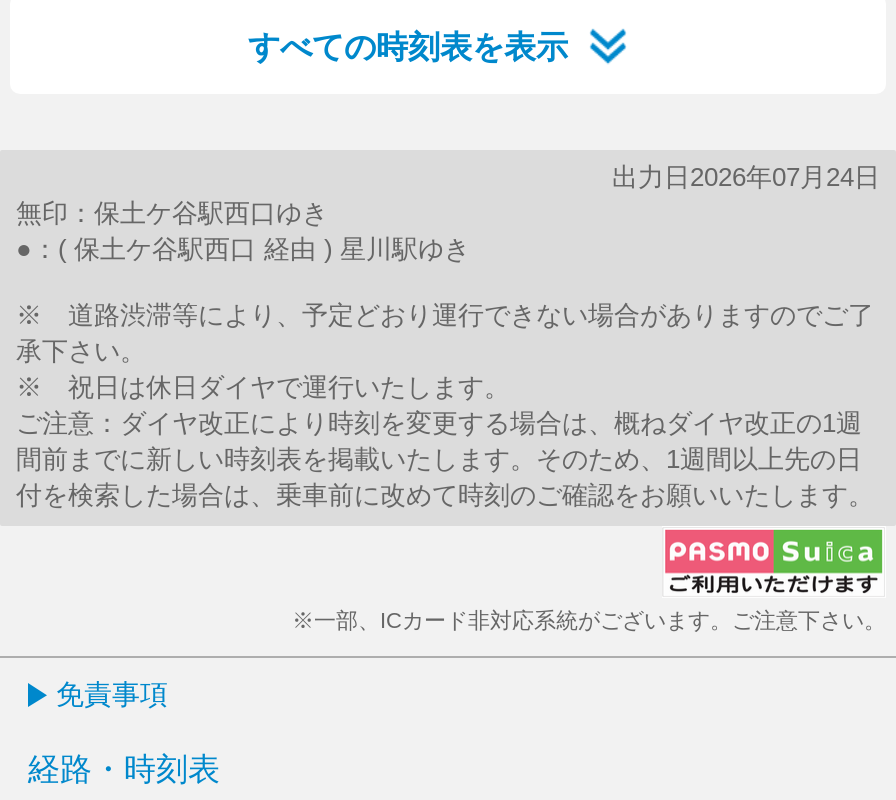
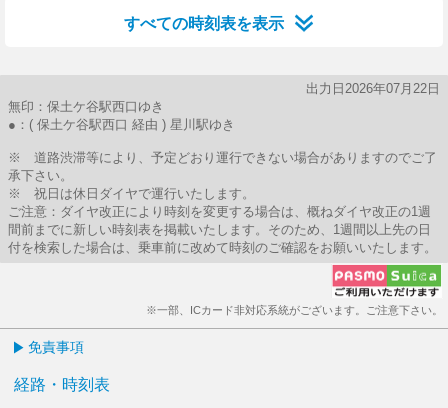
[612,162,880,192] 出力日2026年07月24日 -> [306,81,440,96] 出力日2026年07月22日

